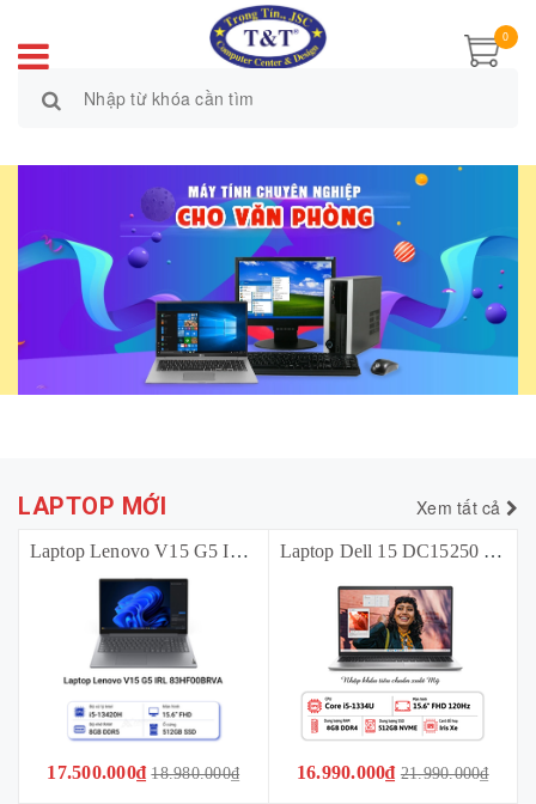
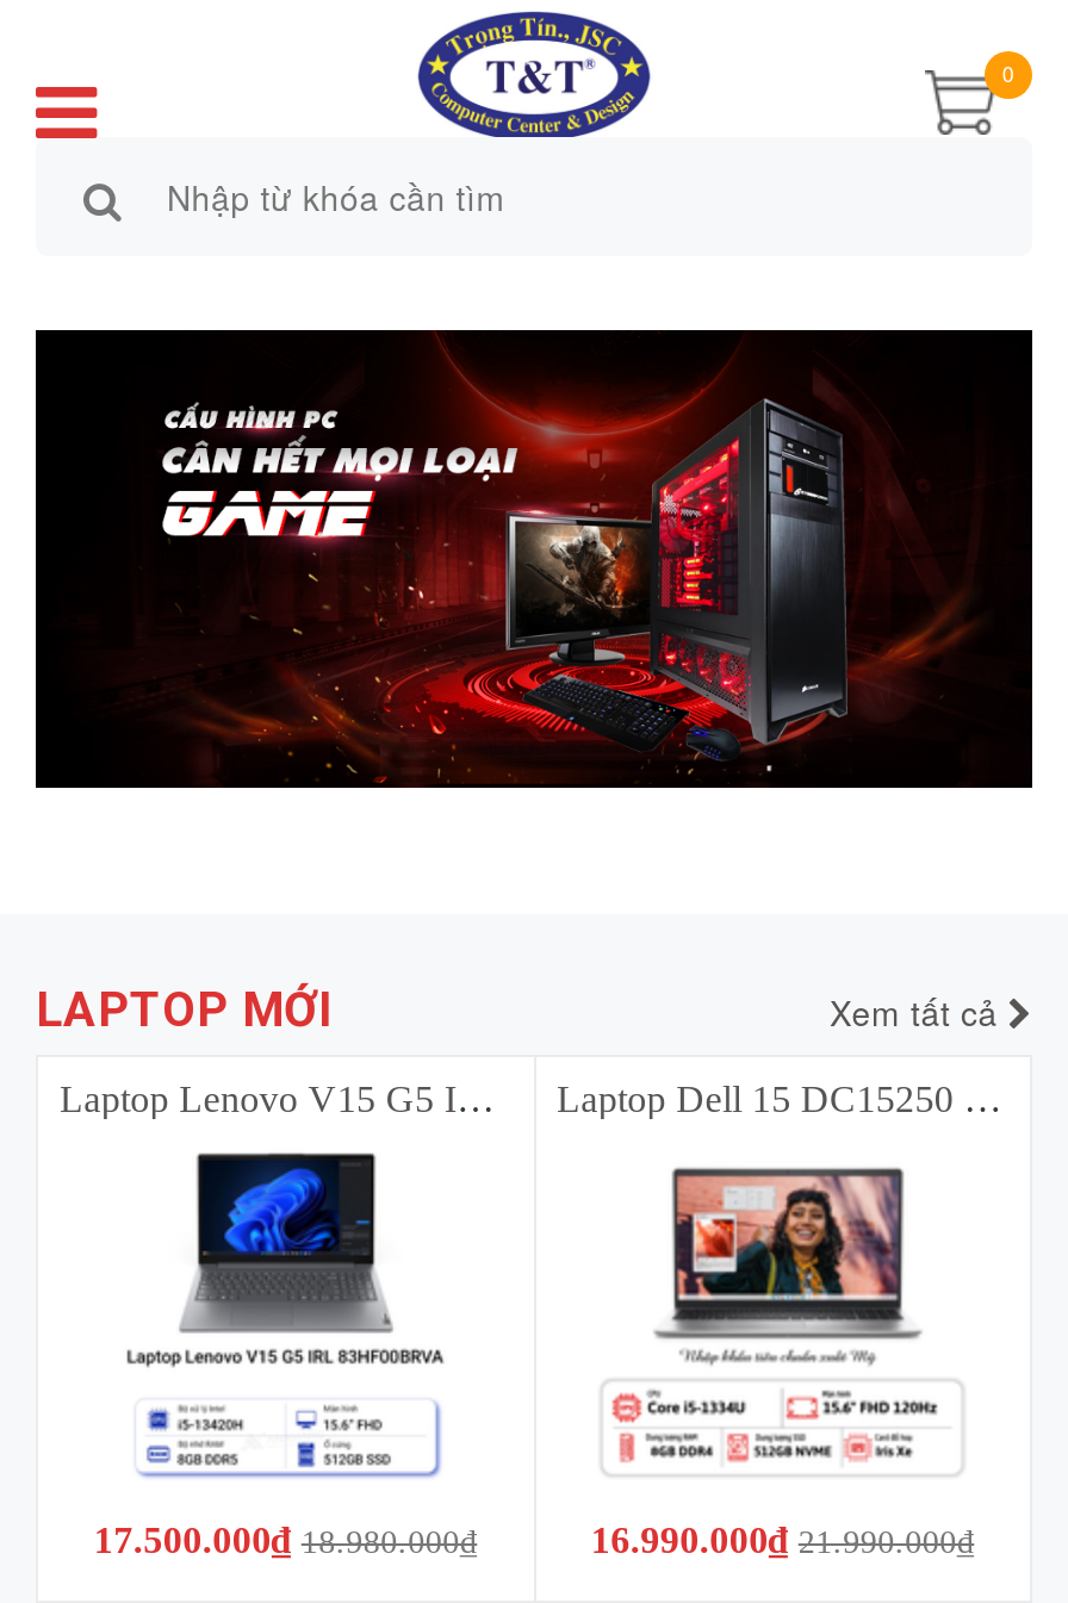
[4,164,532,396] [image] -> [7,328,1061,790] [image]

